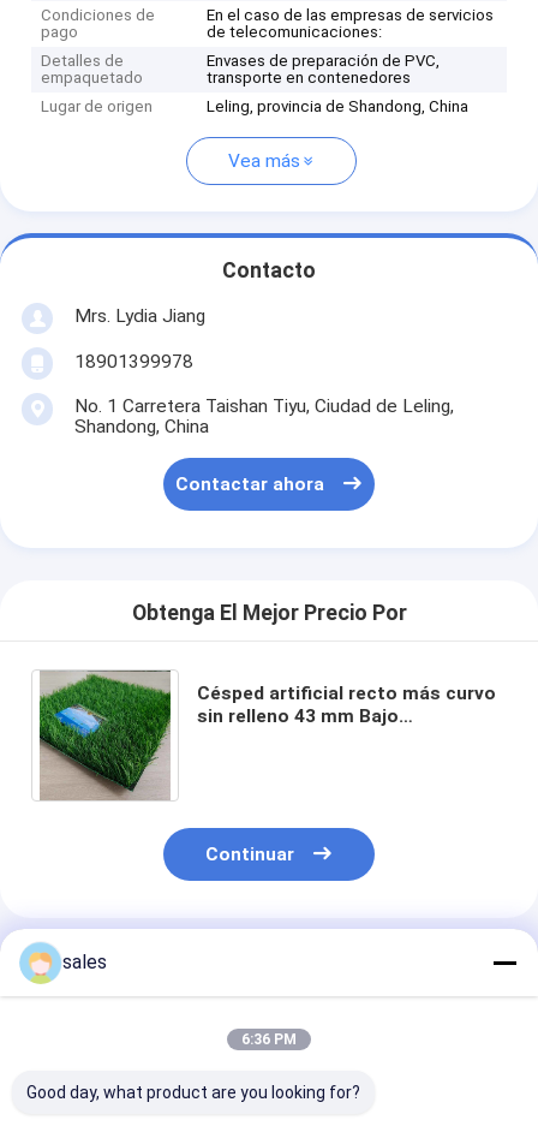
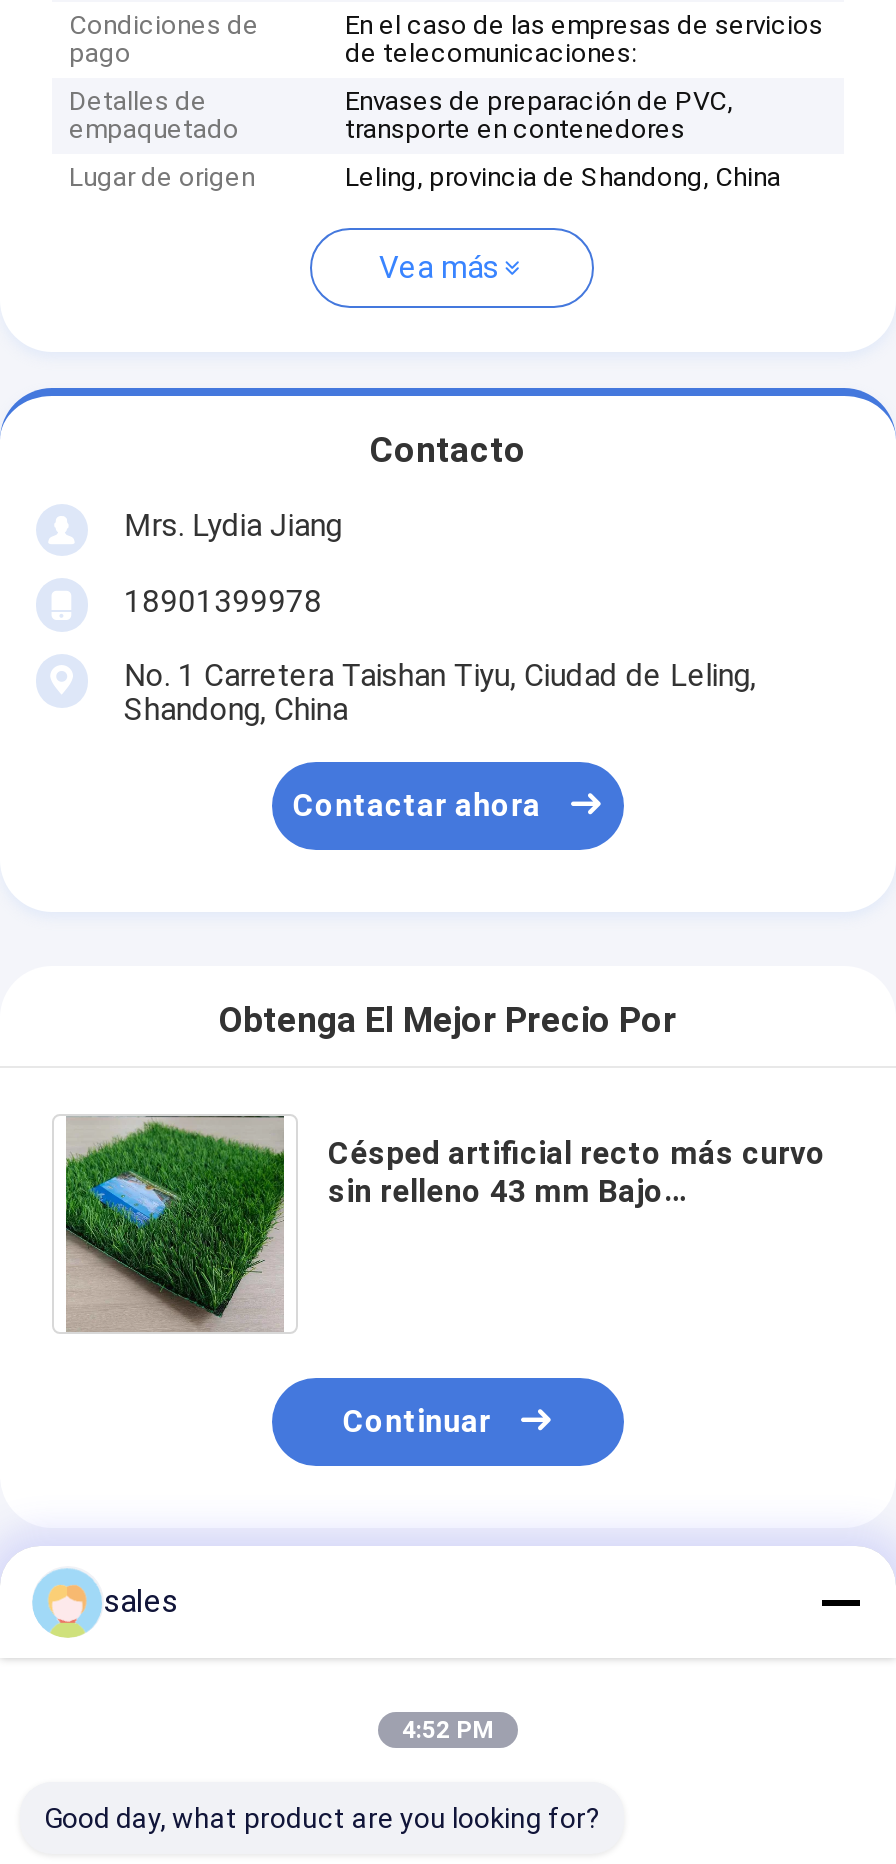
[241,1031,297,1048] 6:36 PM -> [402,1716,494,1744] 4:52 PM

